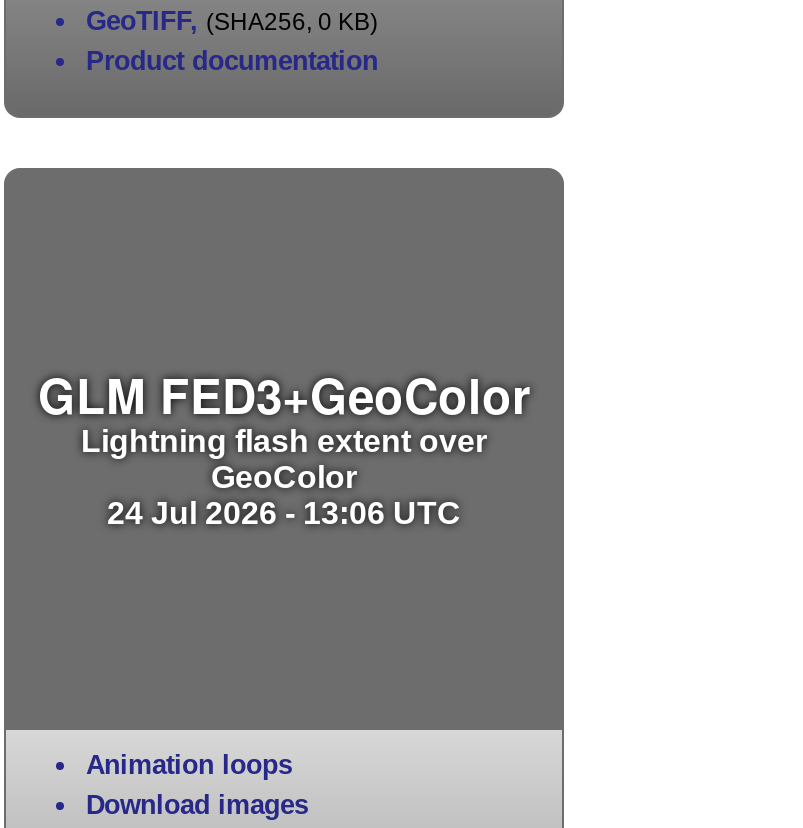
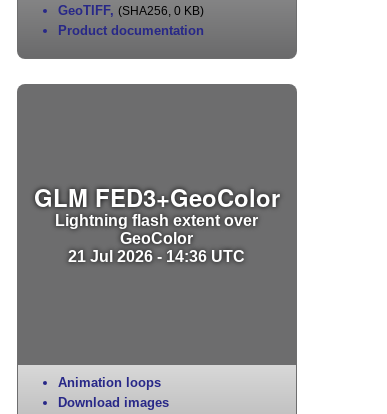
[107,494,461,530] 24 Jul 2026 - 13:06 UTC -> [68,247,245,265] 21 Jul 2026 - 14:36 UTC

